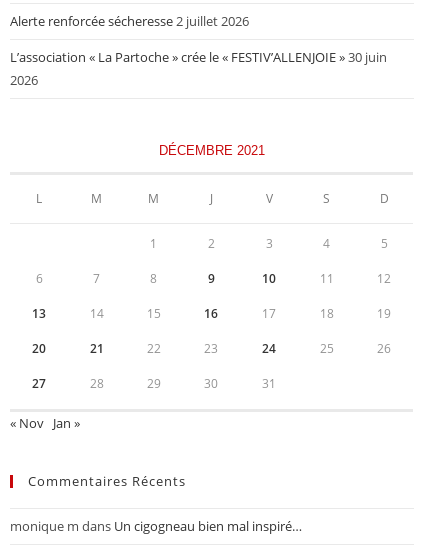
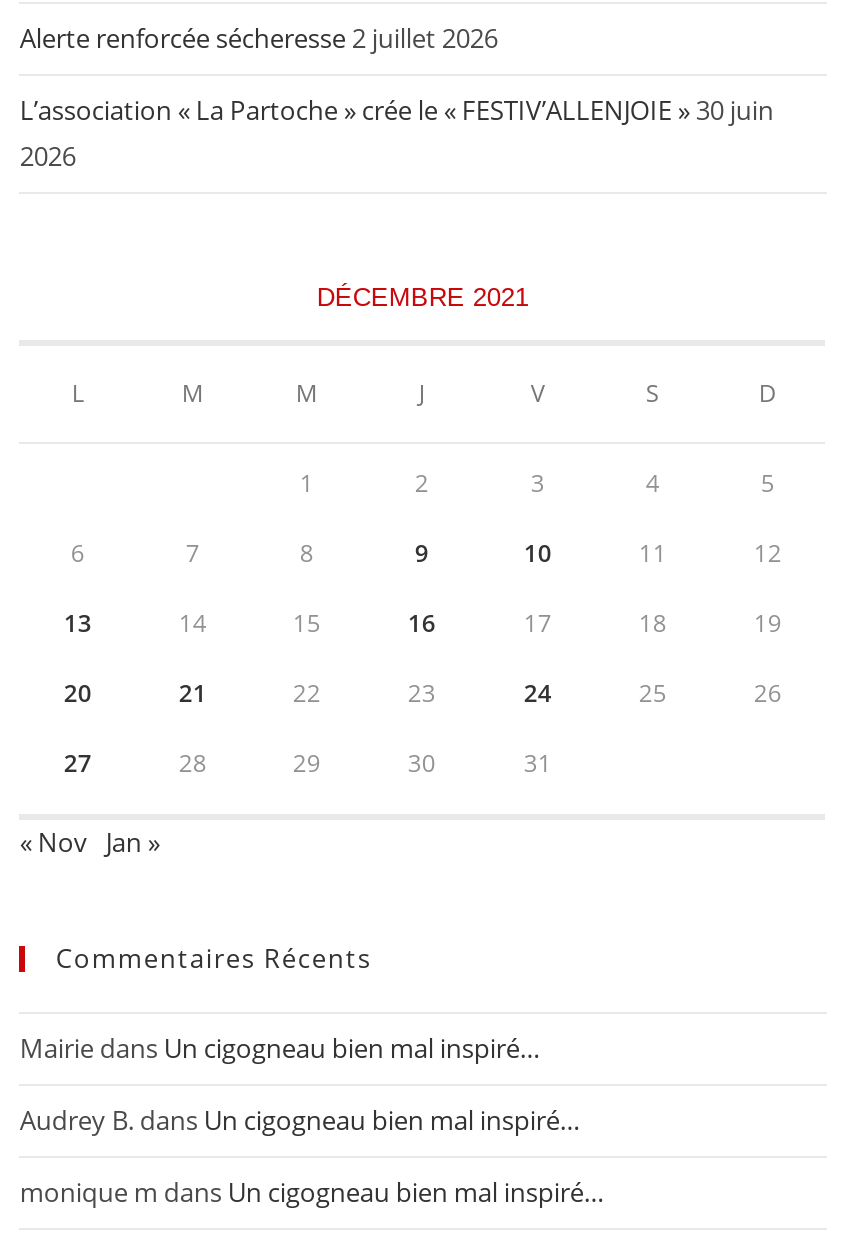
none -> [20,1030,580,1138] Mairie dans Un cigogneau bien mal inspiré… | Audrey B. dans Un cigogneau bien mal inspiré…

